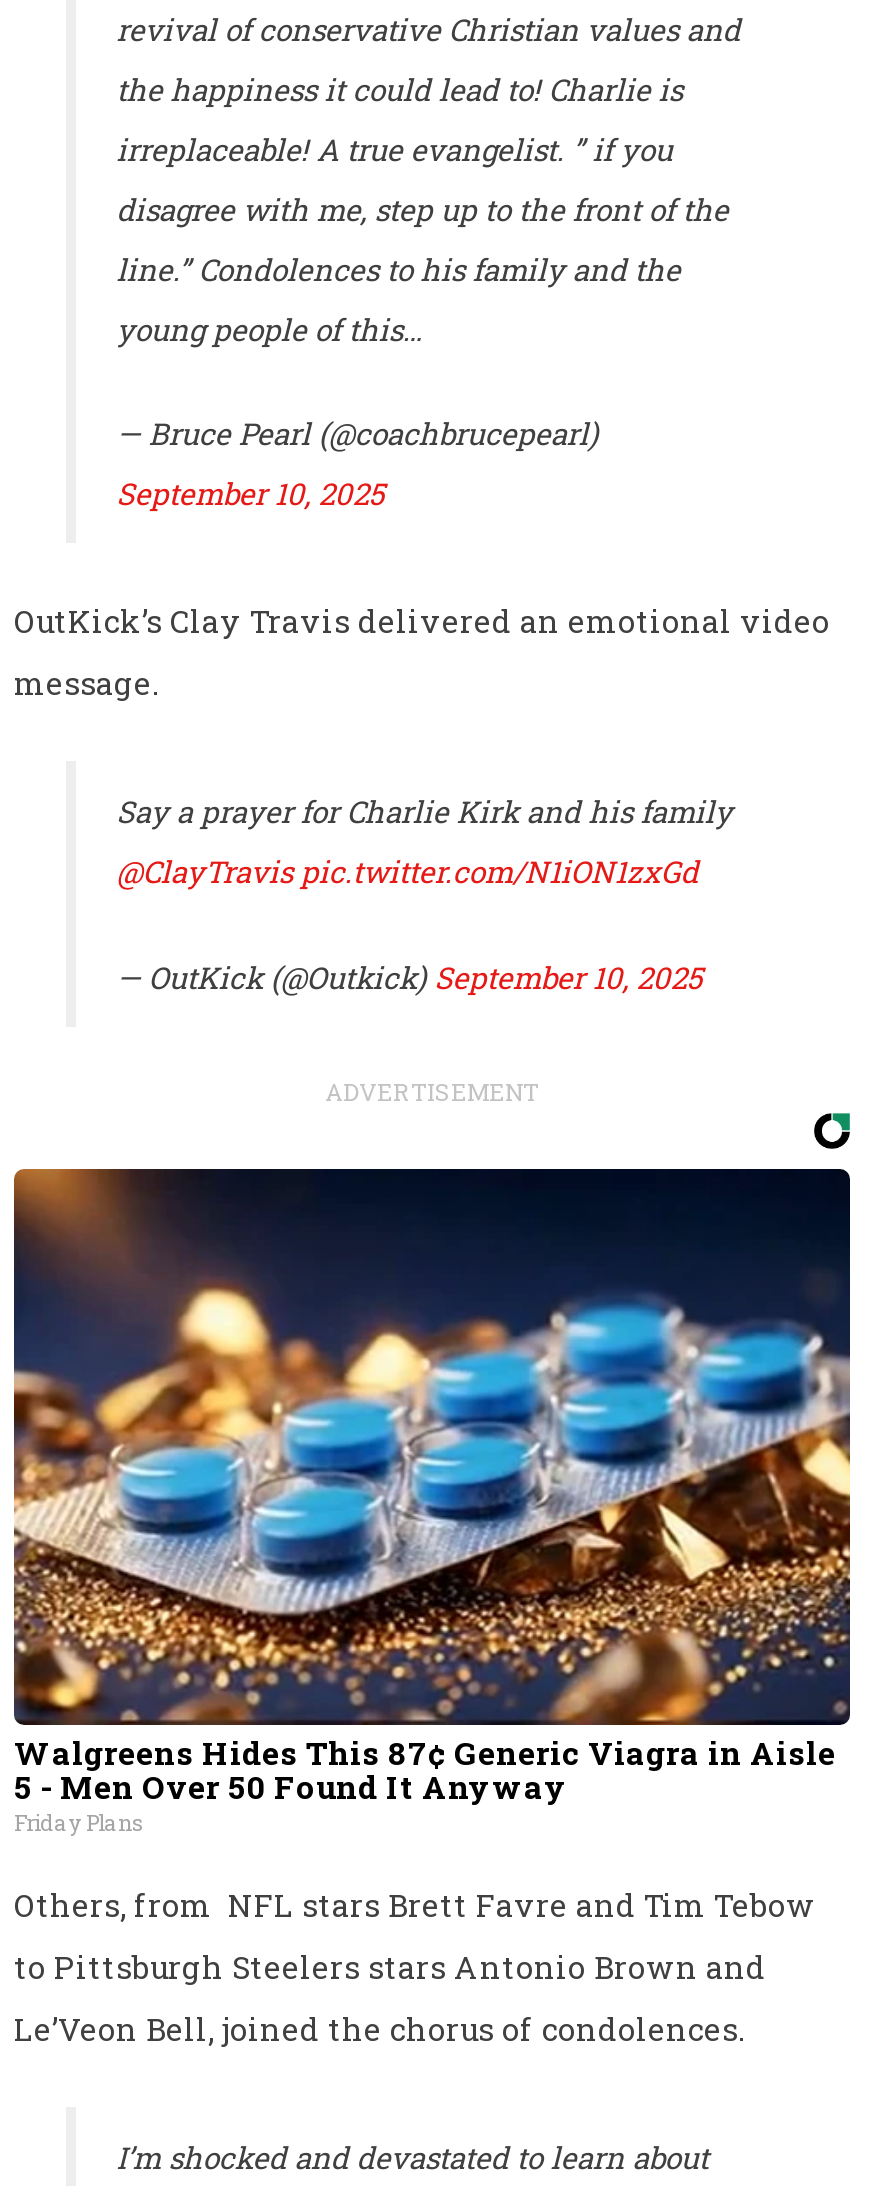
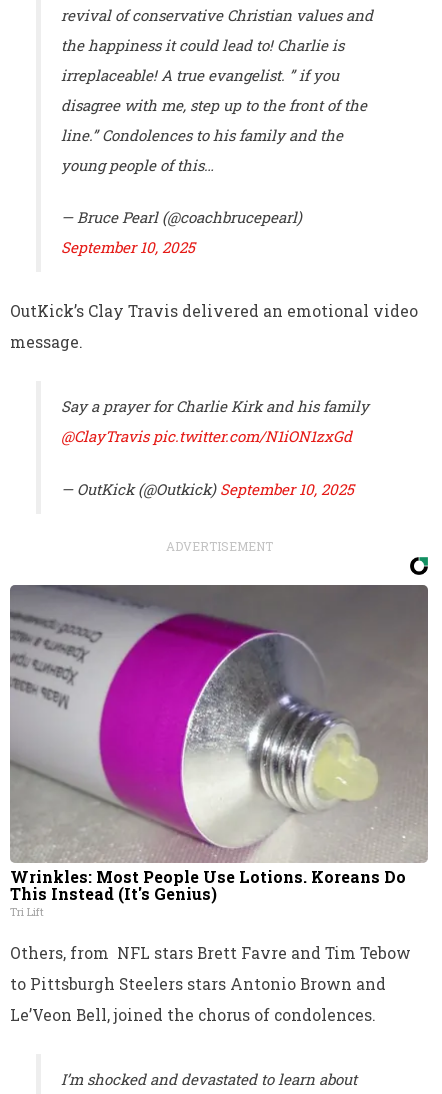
[14,1167,852,1837] [image] | Walgreens Hides This 87¢ Generic Viagra in Aisle | 5 - Men Over 50 Found It Anyway | Friday Plans -> [9,584,429,919] [image] | Wrinkles: Most People Use Lotions. Koreans Do | This Instead (It's Genius) | Tri Lift

